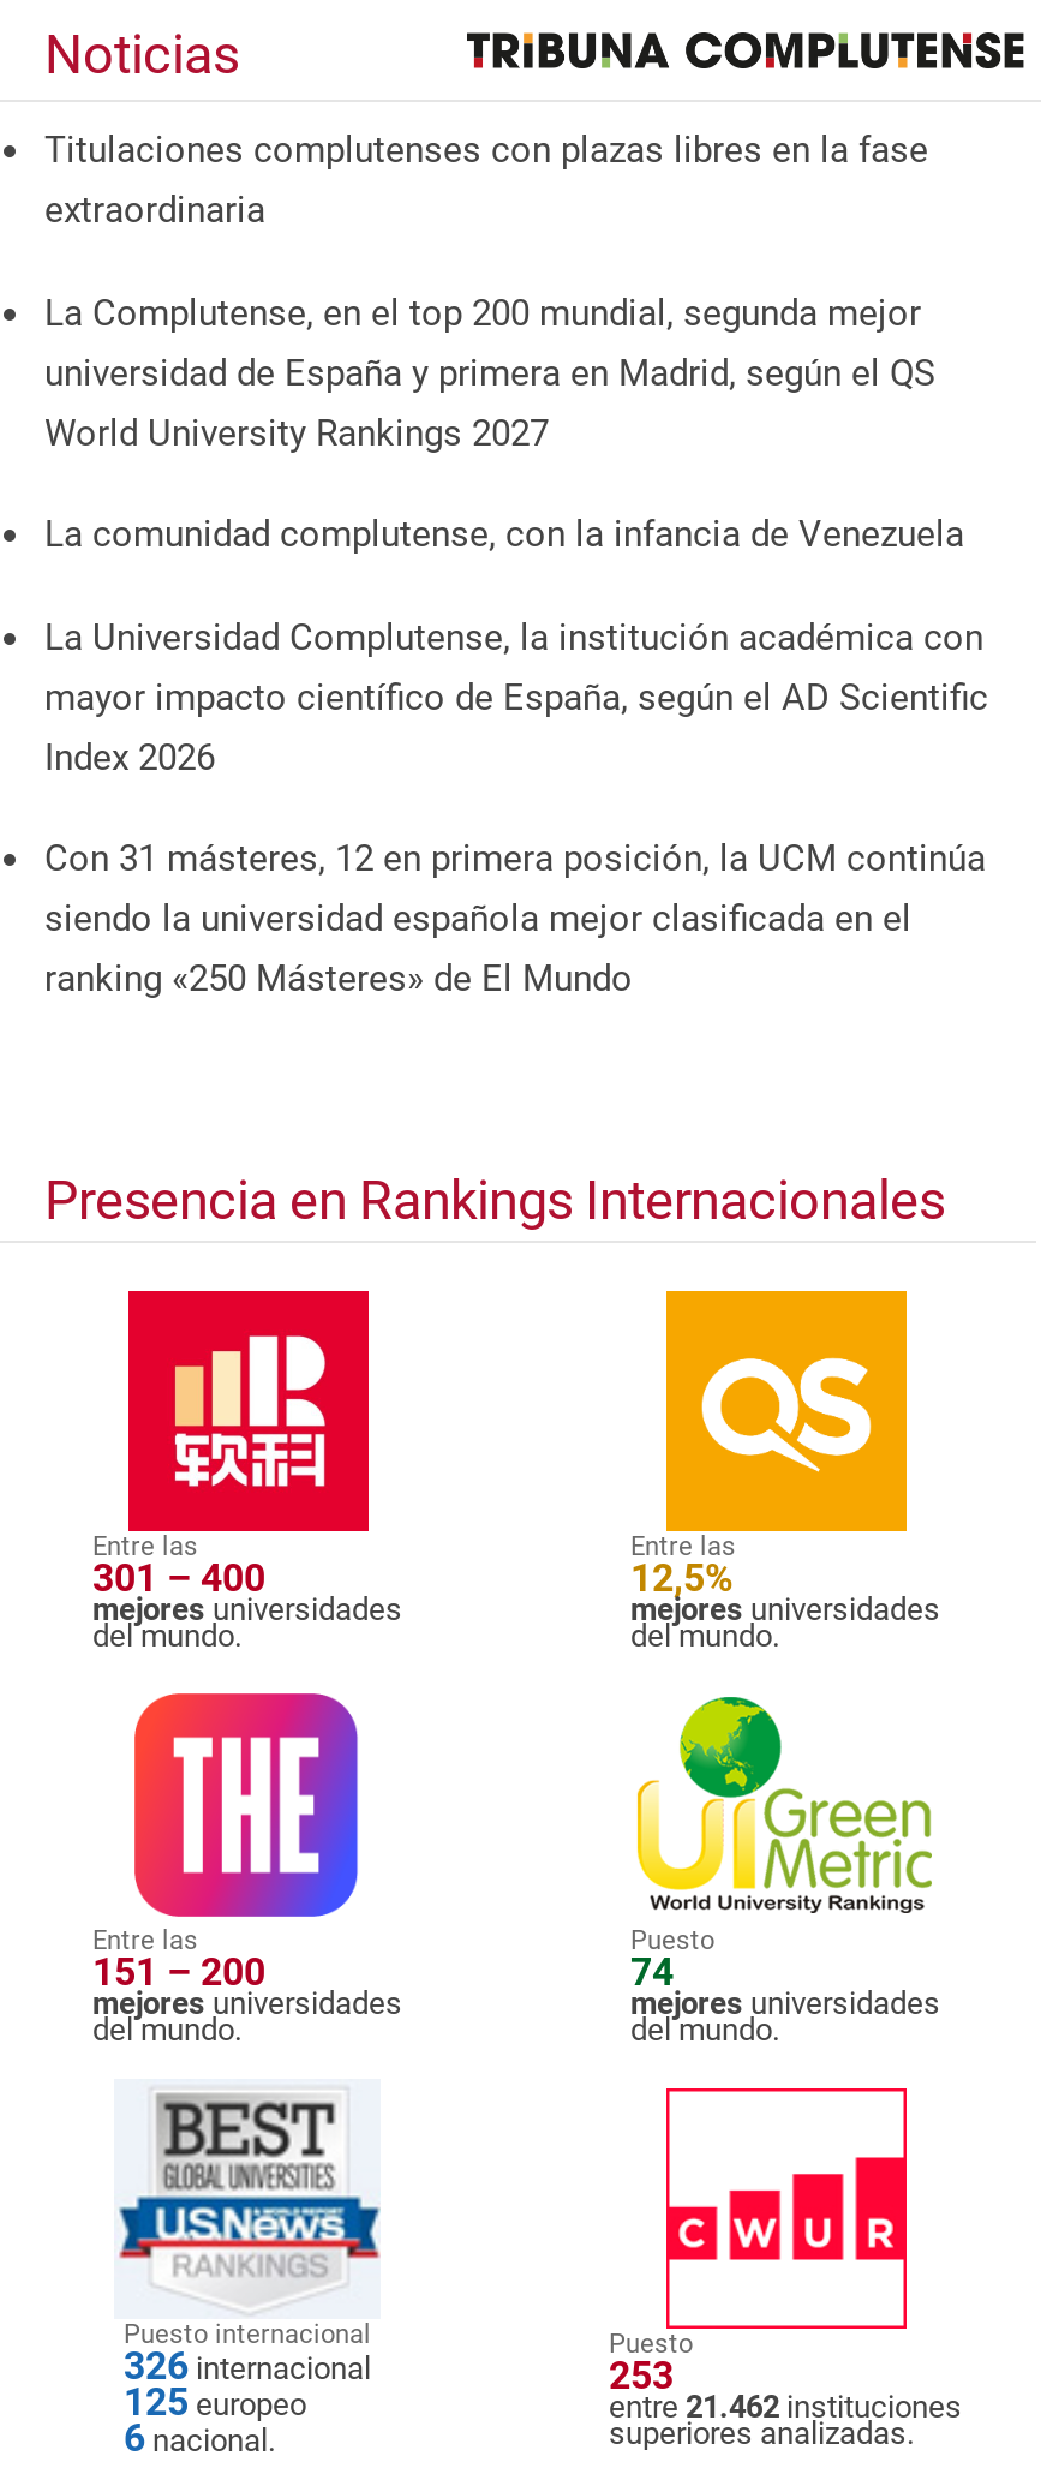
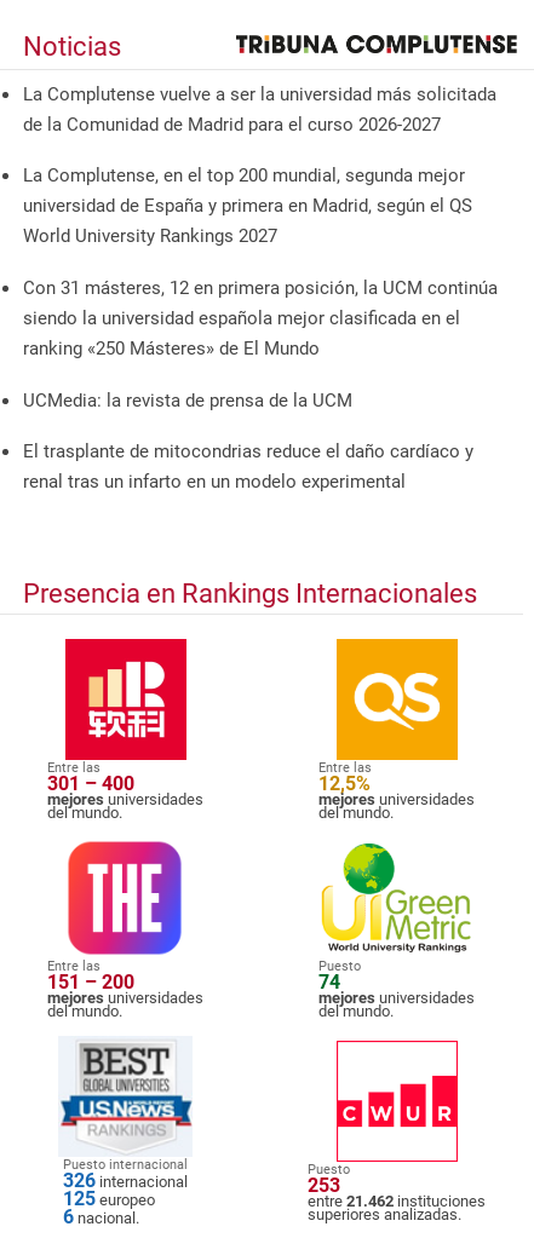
[44,128,928,231] Titulaciones complutenses con plazas libres en la fase | extraordinaria -> [23,83,496,135] La Complutense vuelve a ser la universidad más solicitada | de la Comunidad de Madrid para el curso 2026-2027
[44,513,988,778] La comunidad complutense, con la infancia de Venezuela | La Universidad Complutense, la institución académica con | mayor impacto científico de España, según el AD Scientific | Index 2026 -> none
moved [44,838,986,1001] -> [23,277,498,359]: Con 31 másteres, 12 en primera posición, la UCM continúa | siendo la universidad española mejor clasificada en el | ranking «250 Másteres» de El Mundo
none -> [23,389,473,493] UCMedia: la revista de prensa de la UCM | El trasplante de mitocondrias reduce el daño cardíaco y | renal tras un infarto en un modelo experimental

